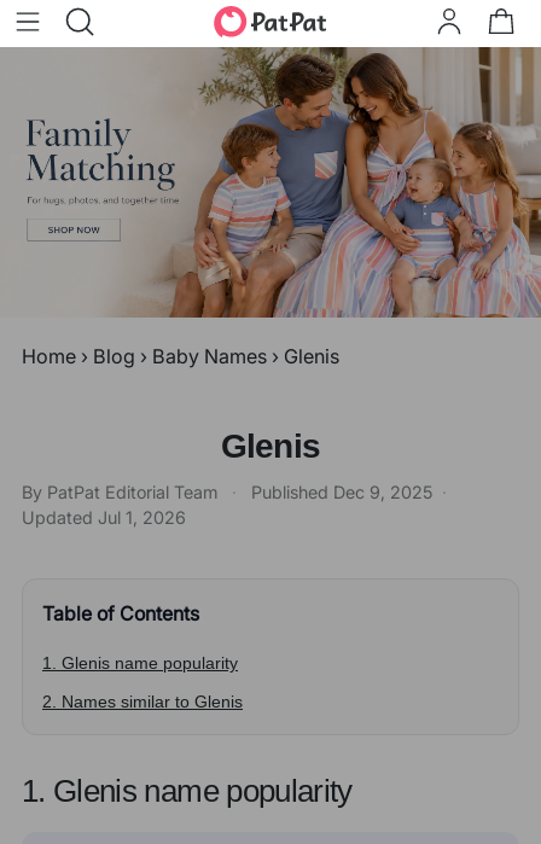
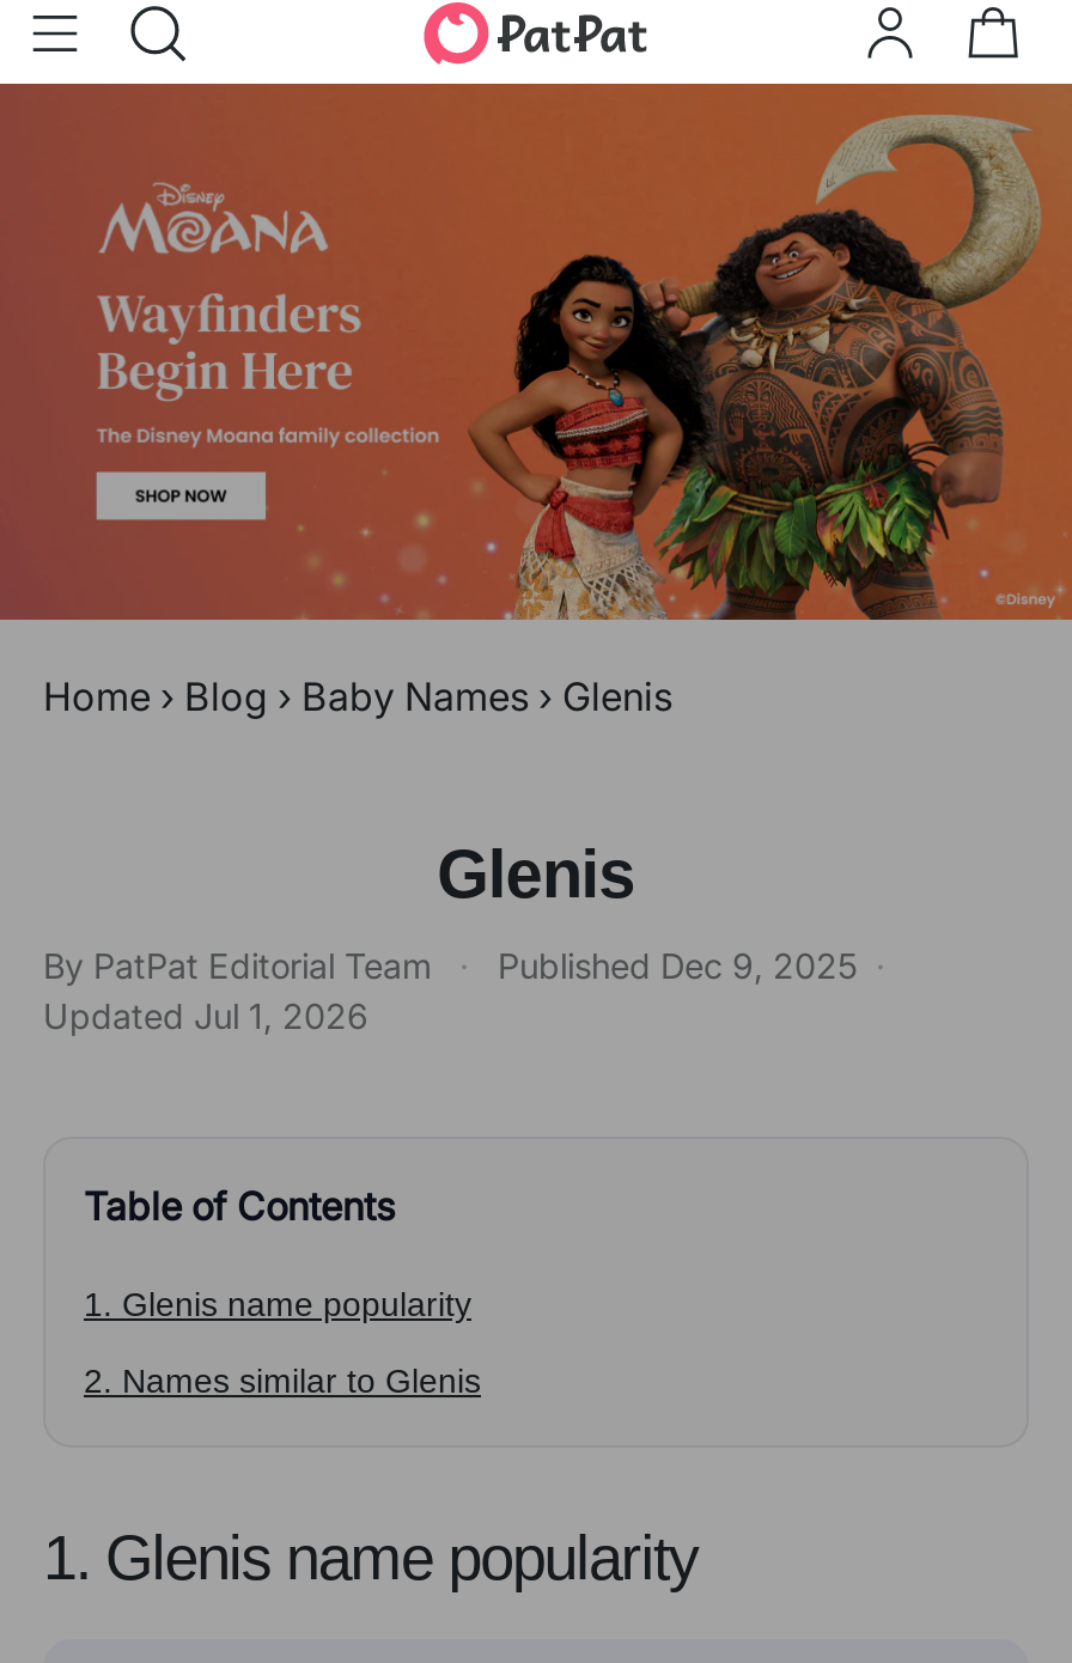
[4,46,537,318] [image] -> [7,81,1065,620] [image]

